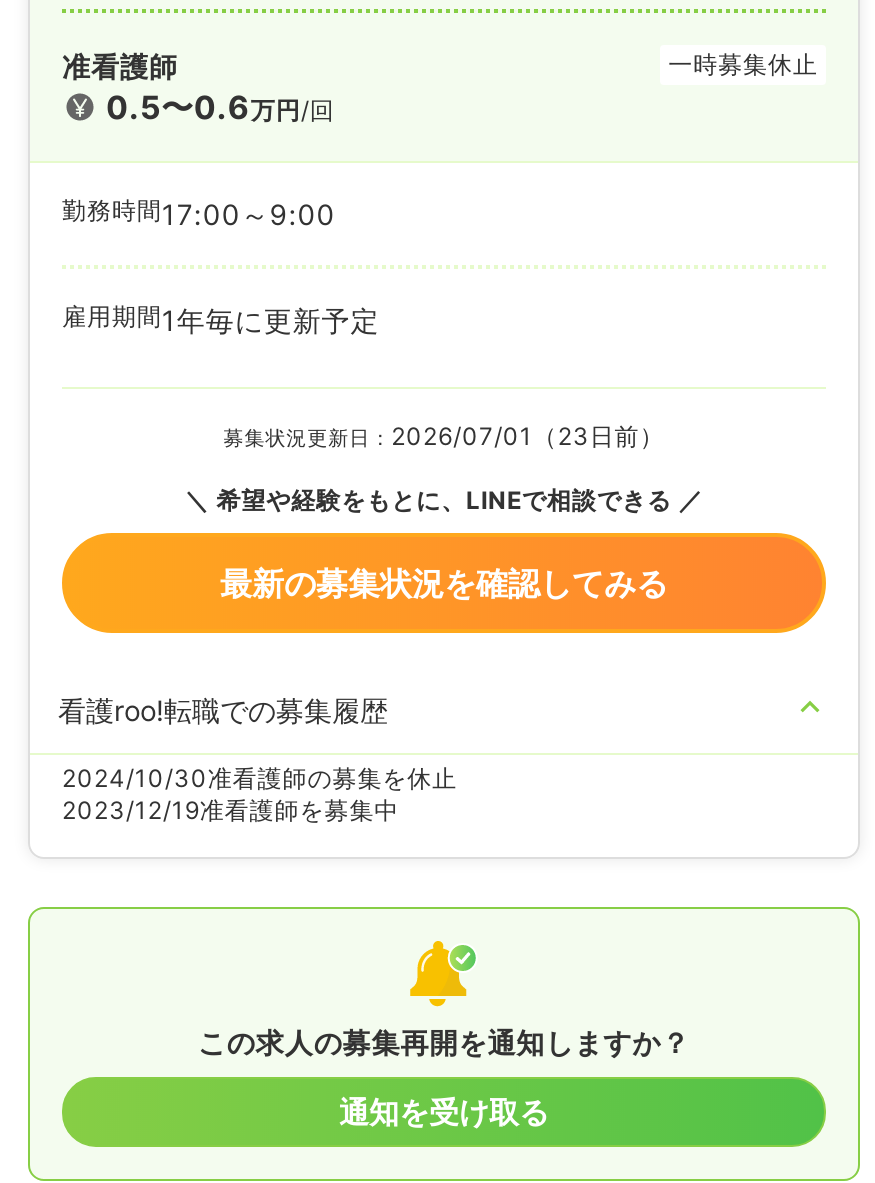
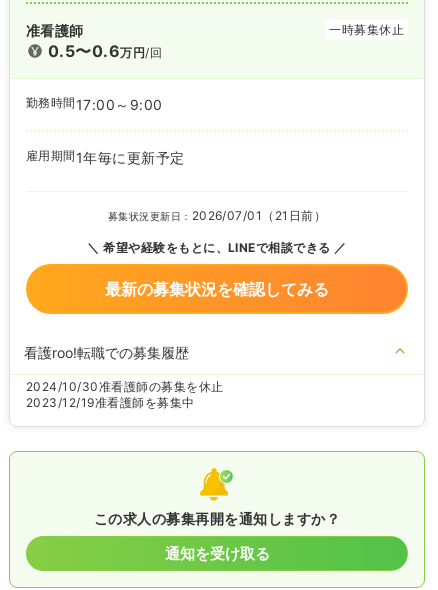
[223,421,665,451] 募集状況更新日：2026/07/01（23日前） -> [108,208,326,223] 募集状況更新日：2026/07/01（21日前）

